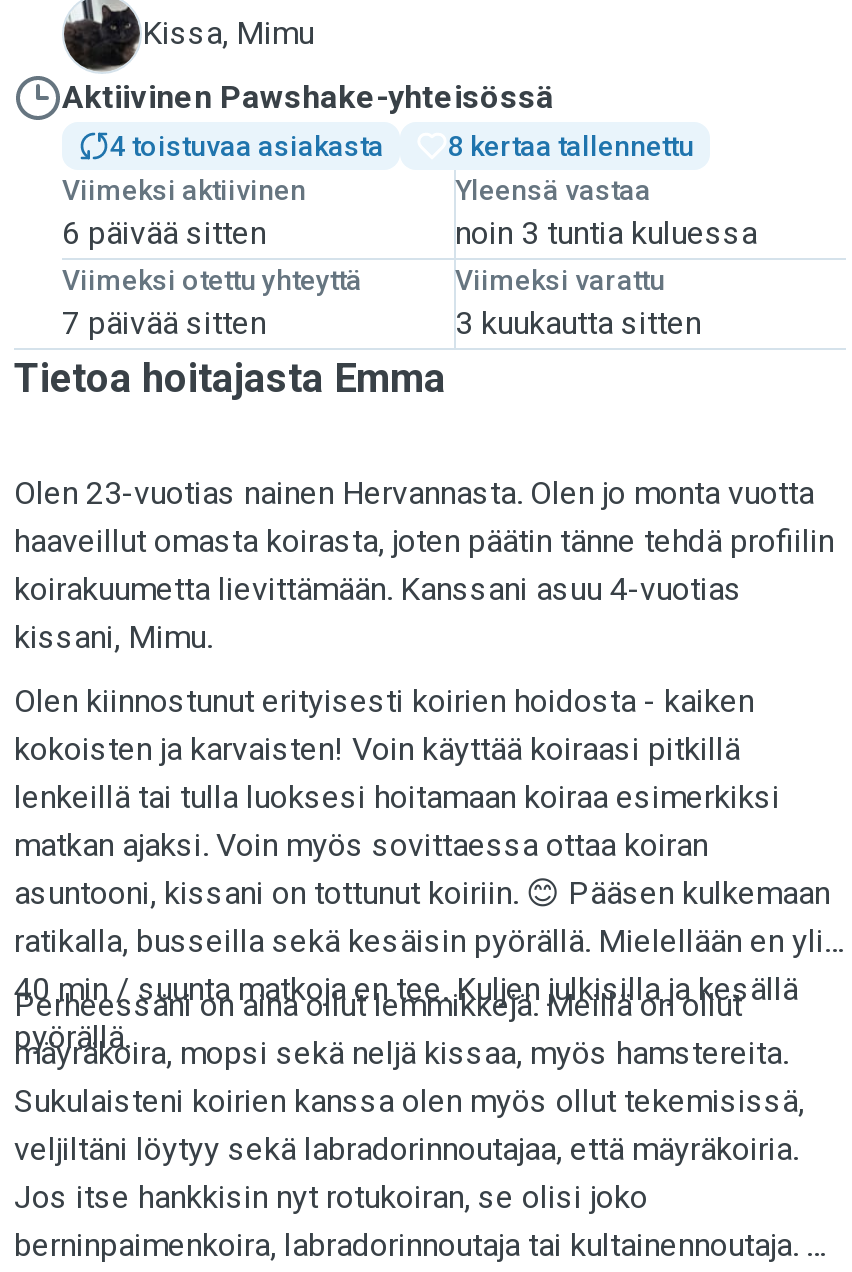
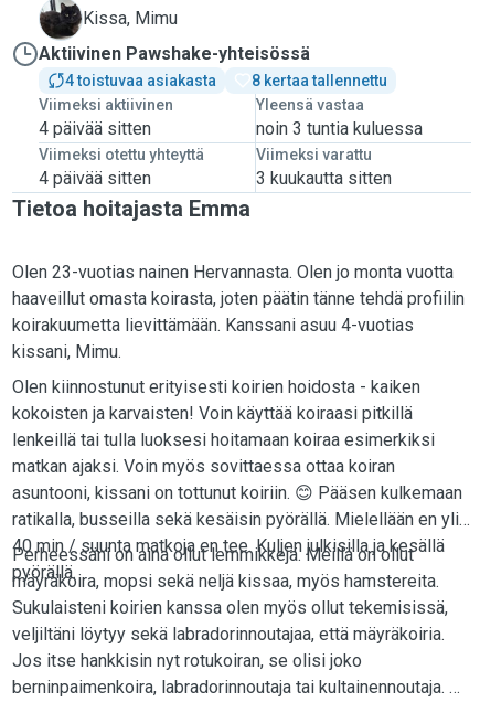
[62,214,266,252] 6 päivää sitten -> [39,118,151,139] 4 päivää sitten
[62,304,266,342] 7 päivää sitten -> [39,168,151,189] 4 päivää sitten

